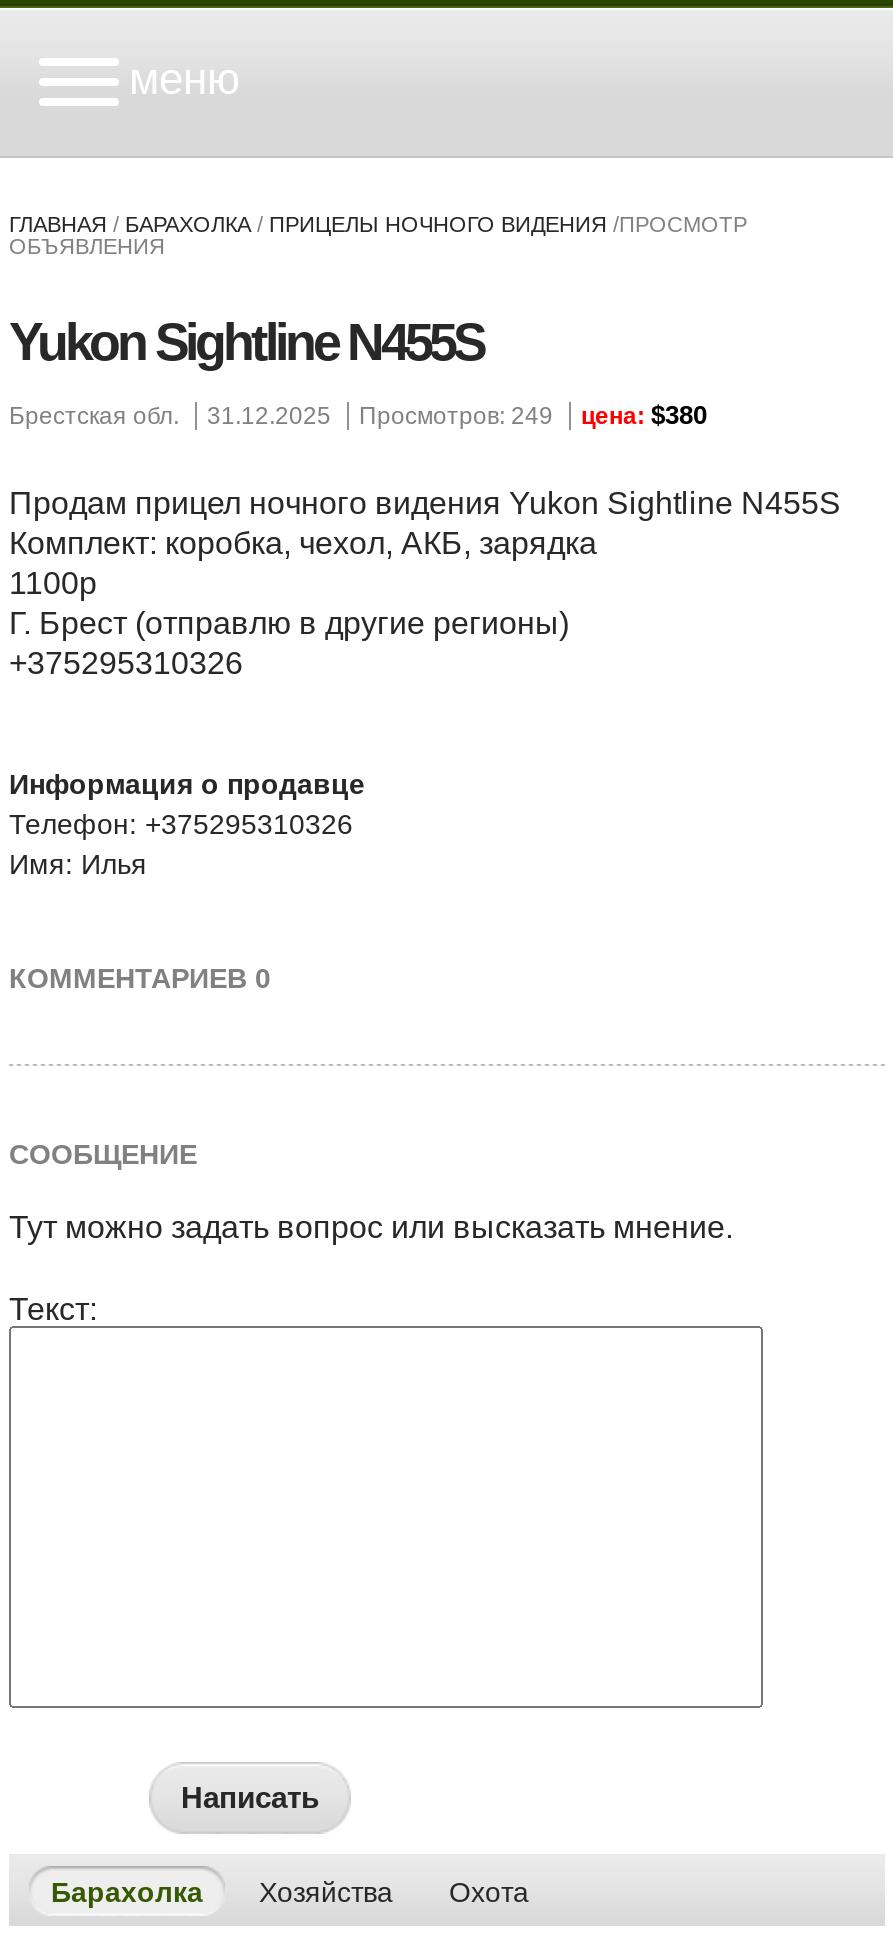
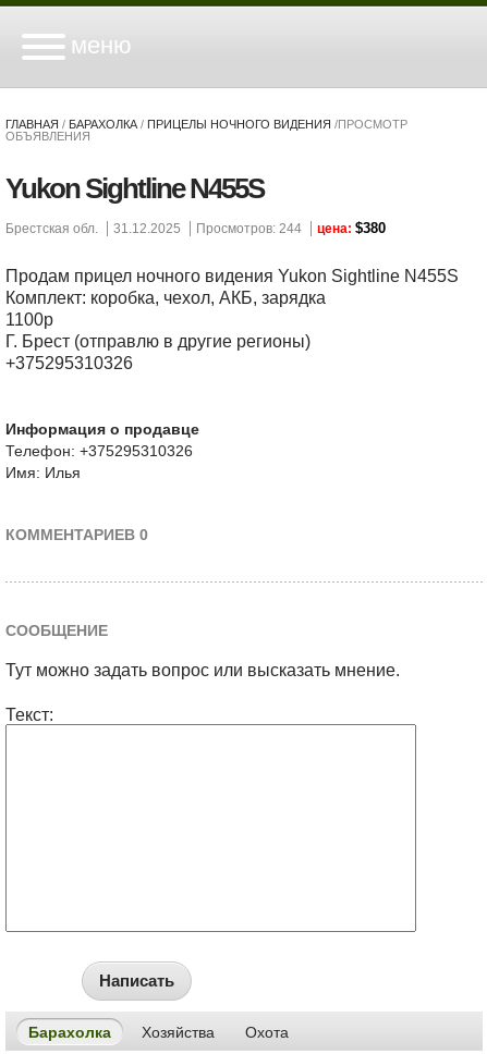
[9,400,707,430] Брестская обл. 31.12.2025 Просмотров: 249 цена: $380 -> [5,220,386,236] Брестская обл. 31.12.2025 Просмотров: 244 цена: $380

